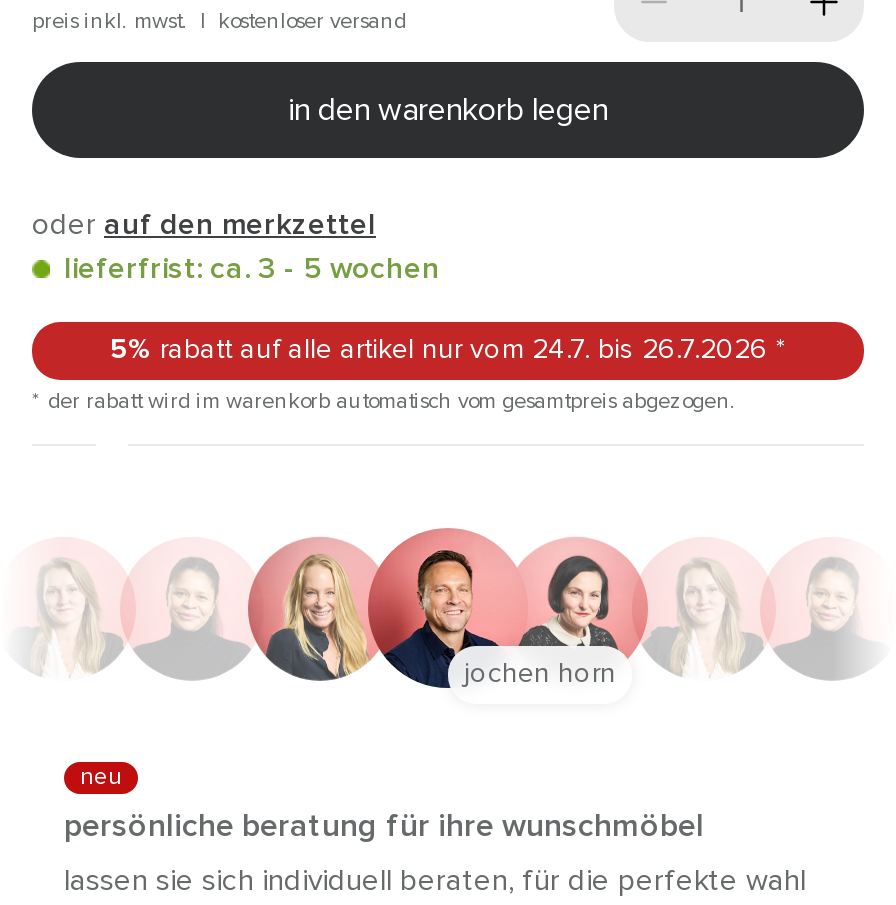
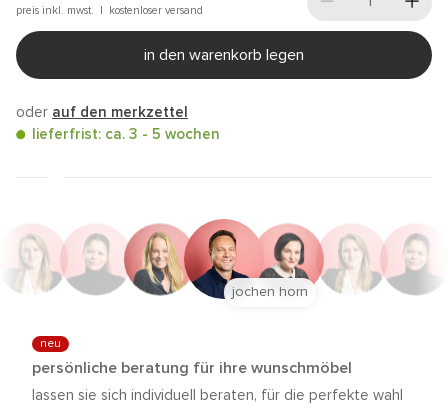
[32,336,786,412] 5% rabatt auf alle artikel nur vom 24.7. bis 26.7.2026 * | * der rabatt wird im warenkorb automatisch vom gesamtpreis abgezogen. -> none

